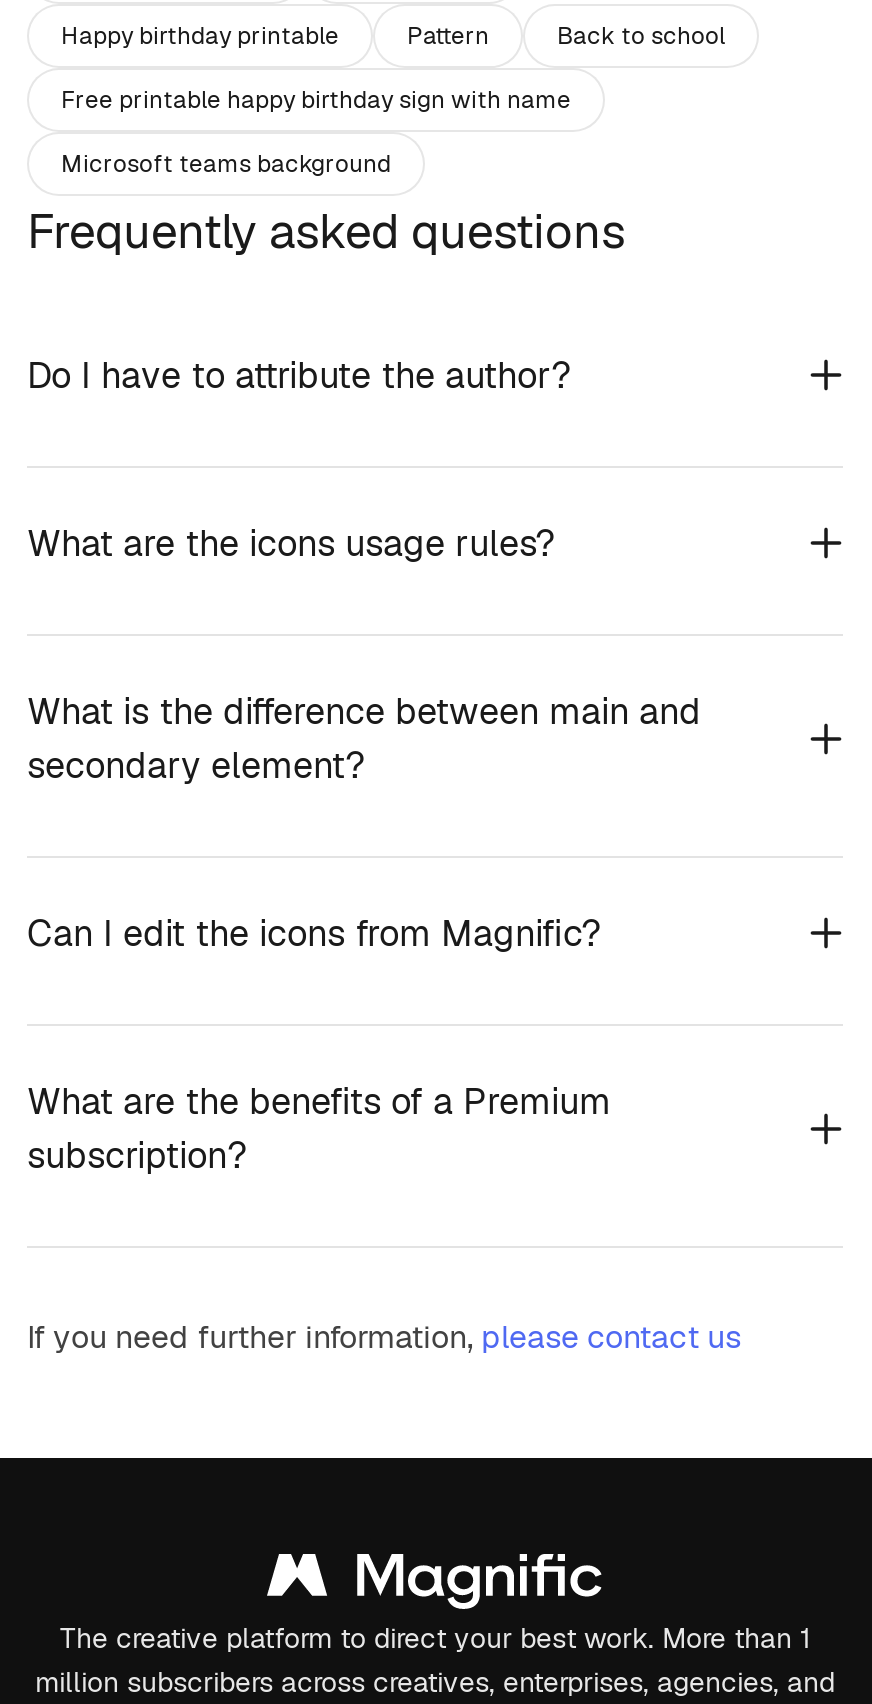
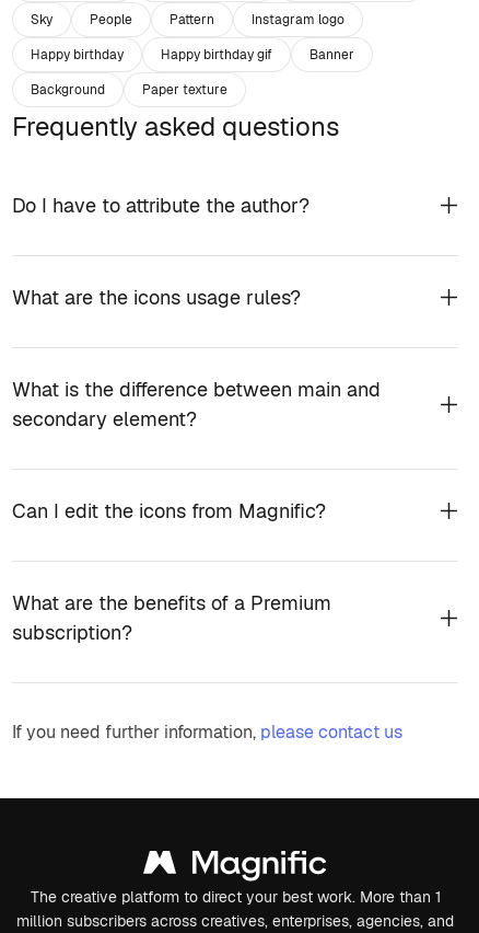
[61,19,339,51] Happy birthday printable -> [31,10,132,28] Sky | People
[557,19,725,51] Back to school -> [252,10,344,28] Instagram logo
[61,83,571,115] Free printable happy birthday sign with name -> [31,45,354,63] Happy birthday | Happy birthday gif | Banner
[61,147,391,179] Microsoft teams background -> [31,80,227,98] Background | Paper texture

